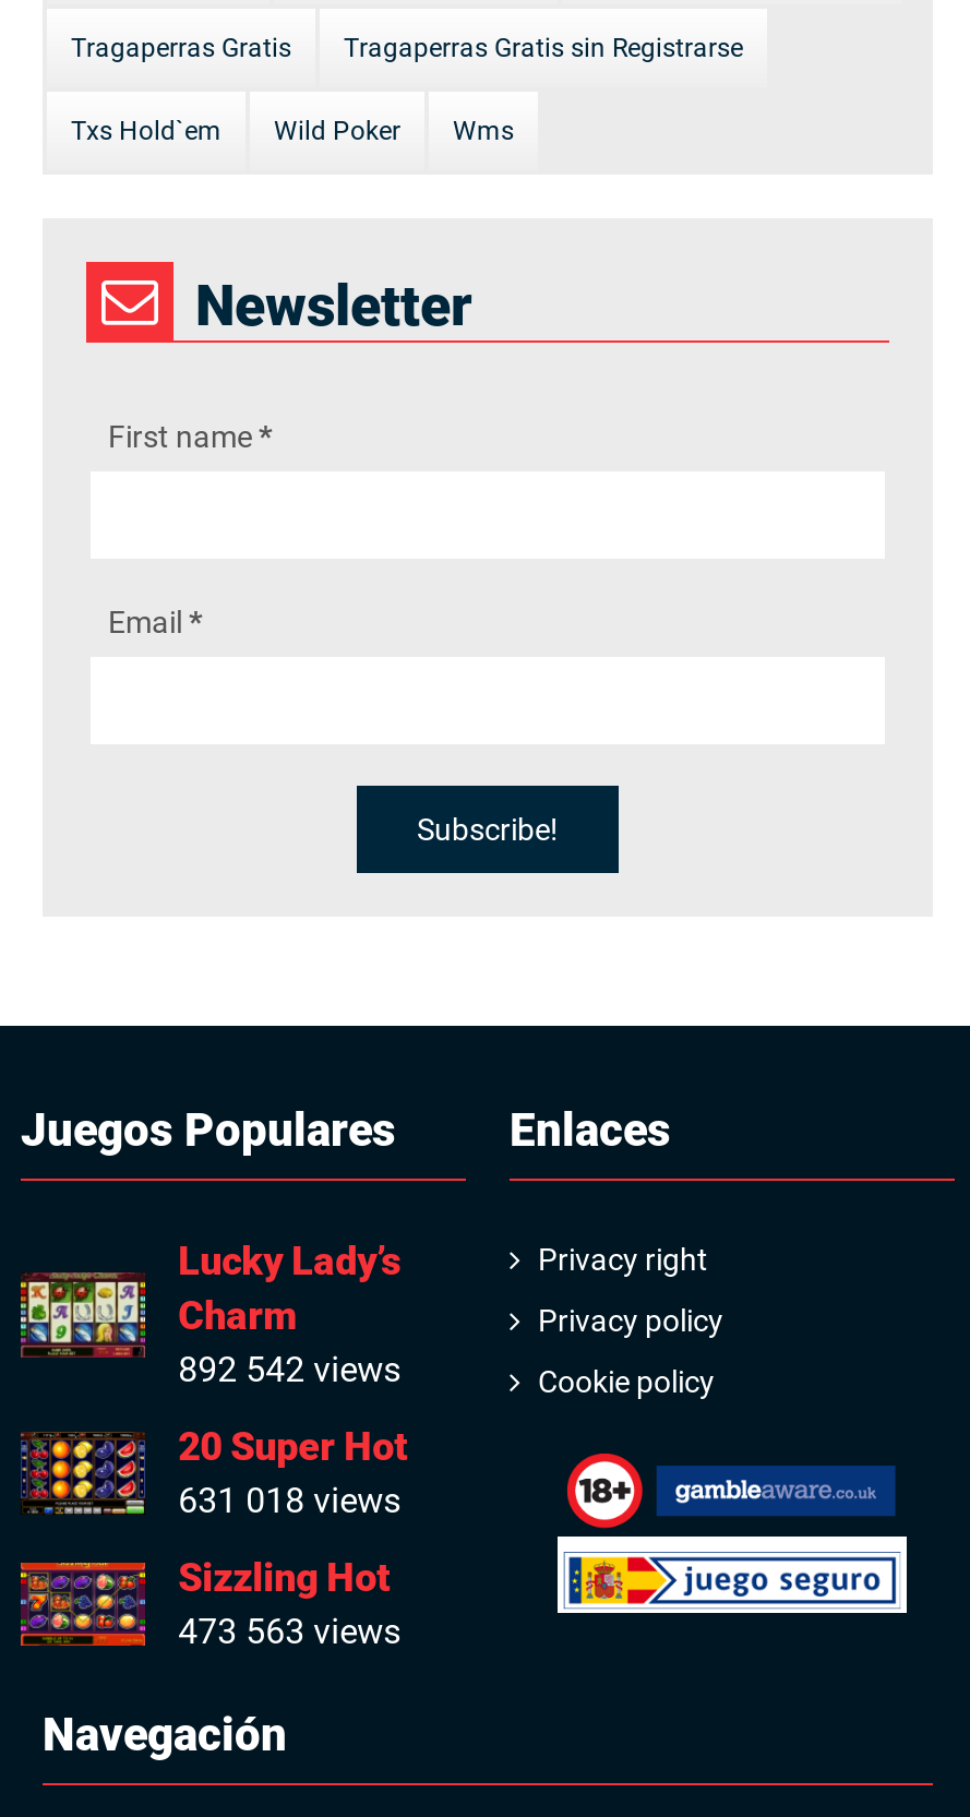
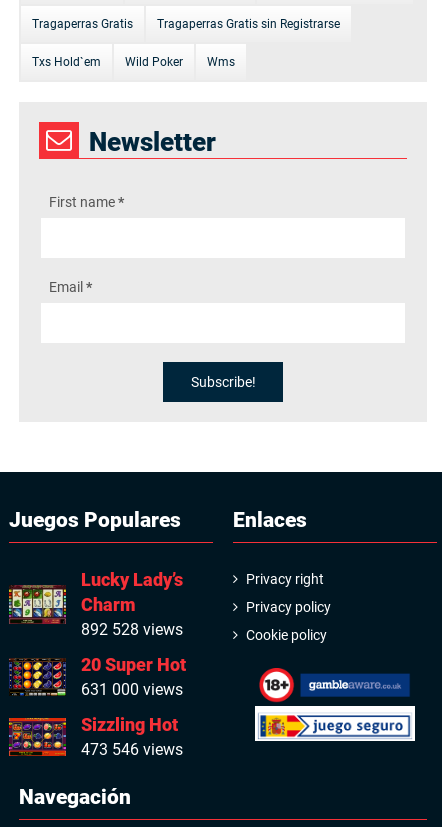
[178,1349,401,1390] 892 542 views -> [81,620,183,639] 892 528 views
[178,1480,401,1521] 631 018 views -> [81,680,183,699] 631 000 views
[178,1611,401,1652] 473 563 views -> [81,740,183,759] 473 546 views

